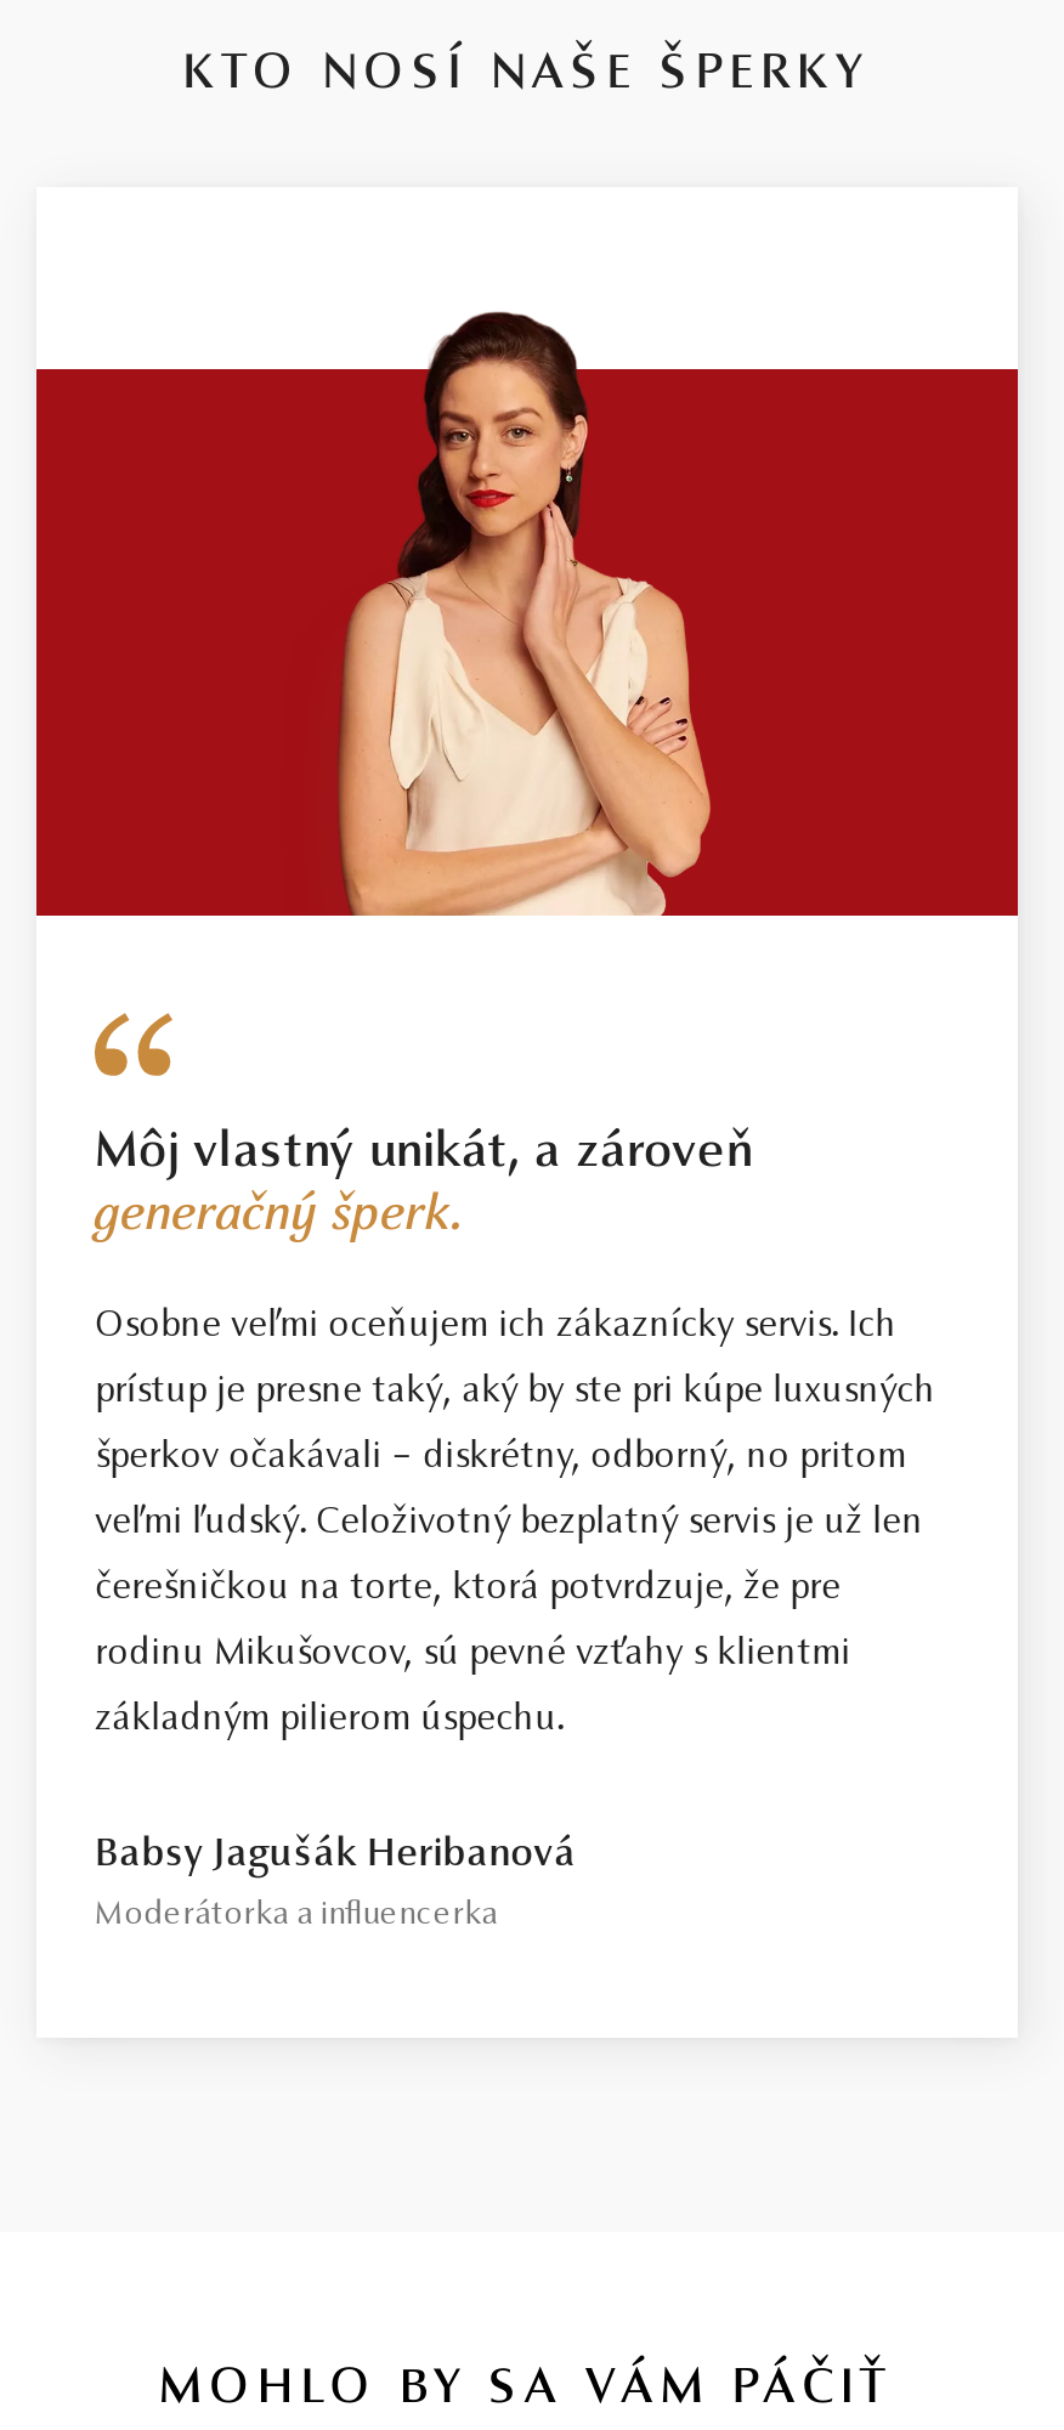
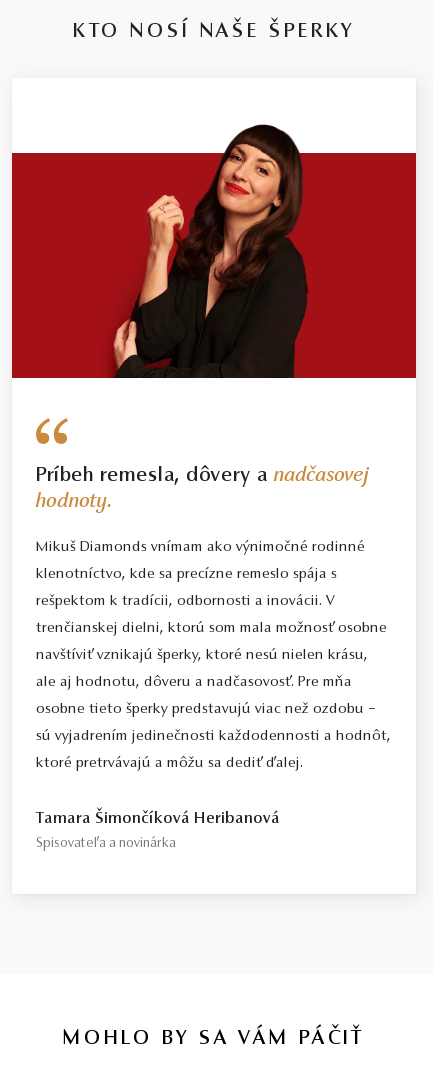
[279,299,743,918] [image] -> [111,124,309,379] [image]
[96,1130,936,1934] Môj vlastný unikát, a zároveň | generačný šperk. | Osobne veľmi oceňujem ich zákaznícky servis. Ich | prístup je presne taký, aký by ste pri kúpe luxusných | šperkov očakávali – diskrétny, odborný, no pritom | veľmi ľudský. Celoživotný bezplatný servis je už len | čerešničkou na torte, ktorá potvrdzuje, že pre | rodinu Mikušovcov, sú pevné vzťahy s klientmi | základným pilierom úspechu. | Babsy Jagušák Heribanová | Moderátorka a influencerka -> [36,466,391,851] Príbeh remesla, dôvery a nadčasovej | hodnoty. | Mikuš Diamonds vnímam ako výnimočné rodinné | klenotníctvo, kde sa precízne remeslo spája s | rešpektom k tradícii, odbornosti a inovácii. V | trenčianskej dielni, ktorú som mala možnosť osobne | navštíviť vznikajú šperky, ktoré nesú nielen krásu, | ale aj hodnotu, dôveru a nadčasovosť. Pre mňa | osobne tieto šperky predstavujú viac než ozdobu – | sú vyjadrením jedinečnosti každodennosti a hodnôt, | ktoré pretrvávajú a môžu sa dediť ďalej. | Tamara Šimončíková Heribanová | Spisovateľa a novinárka

